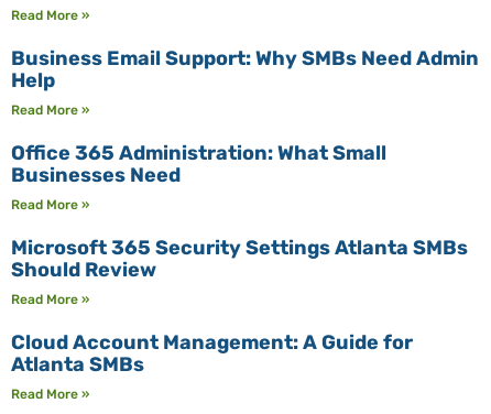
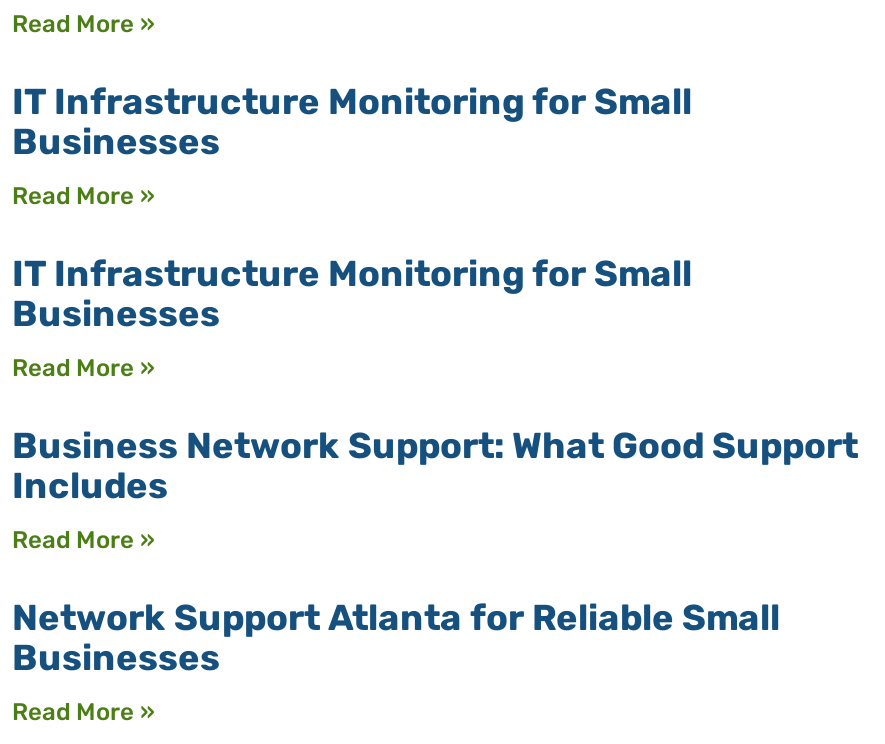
[11,46,479,92] Business Email Support: Why SMBs Need Admin | Help -> [12,79,692,163] IT Infrastructure Monitoring for Small | Businesses
[11,140,386,187] Office 365 Administration: What Small | Businesses Need -> [12,251,692,335] IT Infrastructure Monitoring for Small | Businesses
[11,235,468,281] Microsoft 365 Security Settings Atlanta SMBs | Should Review -> [12,423,858,507] Business Network Support: What Good Support | Includes
[11,330,413,376] Cloud Account Management: A Guide for | Atlanta SMBs -> [12,595,780,679] Network Support Atlanta for Reliable Small | Businesses

